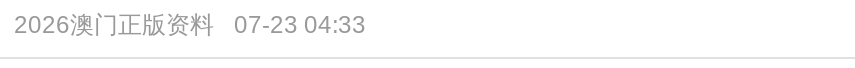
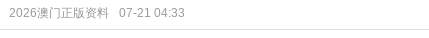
[14,11,366,39] 2026澳门正版资料 07-23 04:33 -> [9,6,185,20] 2026澳门正版资料 07-21 04:33

